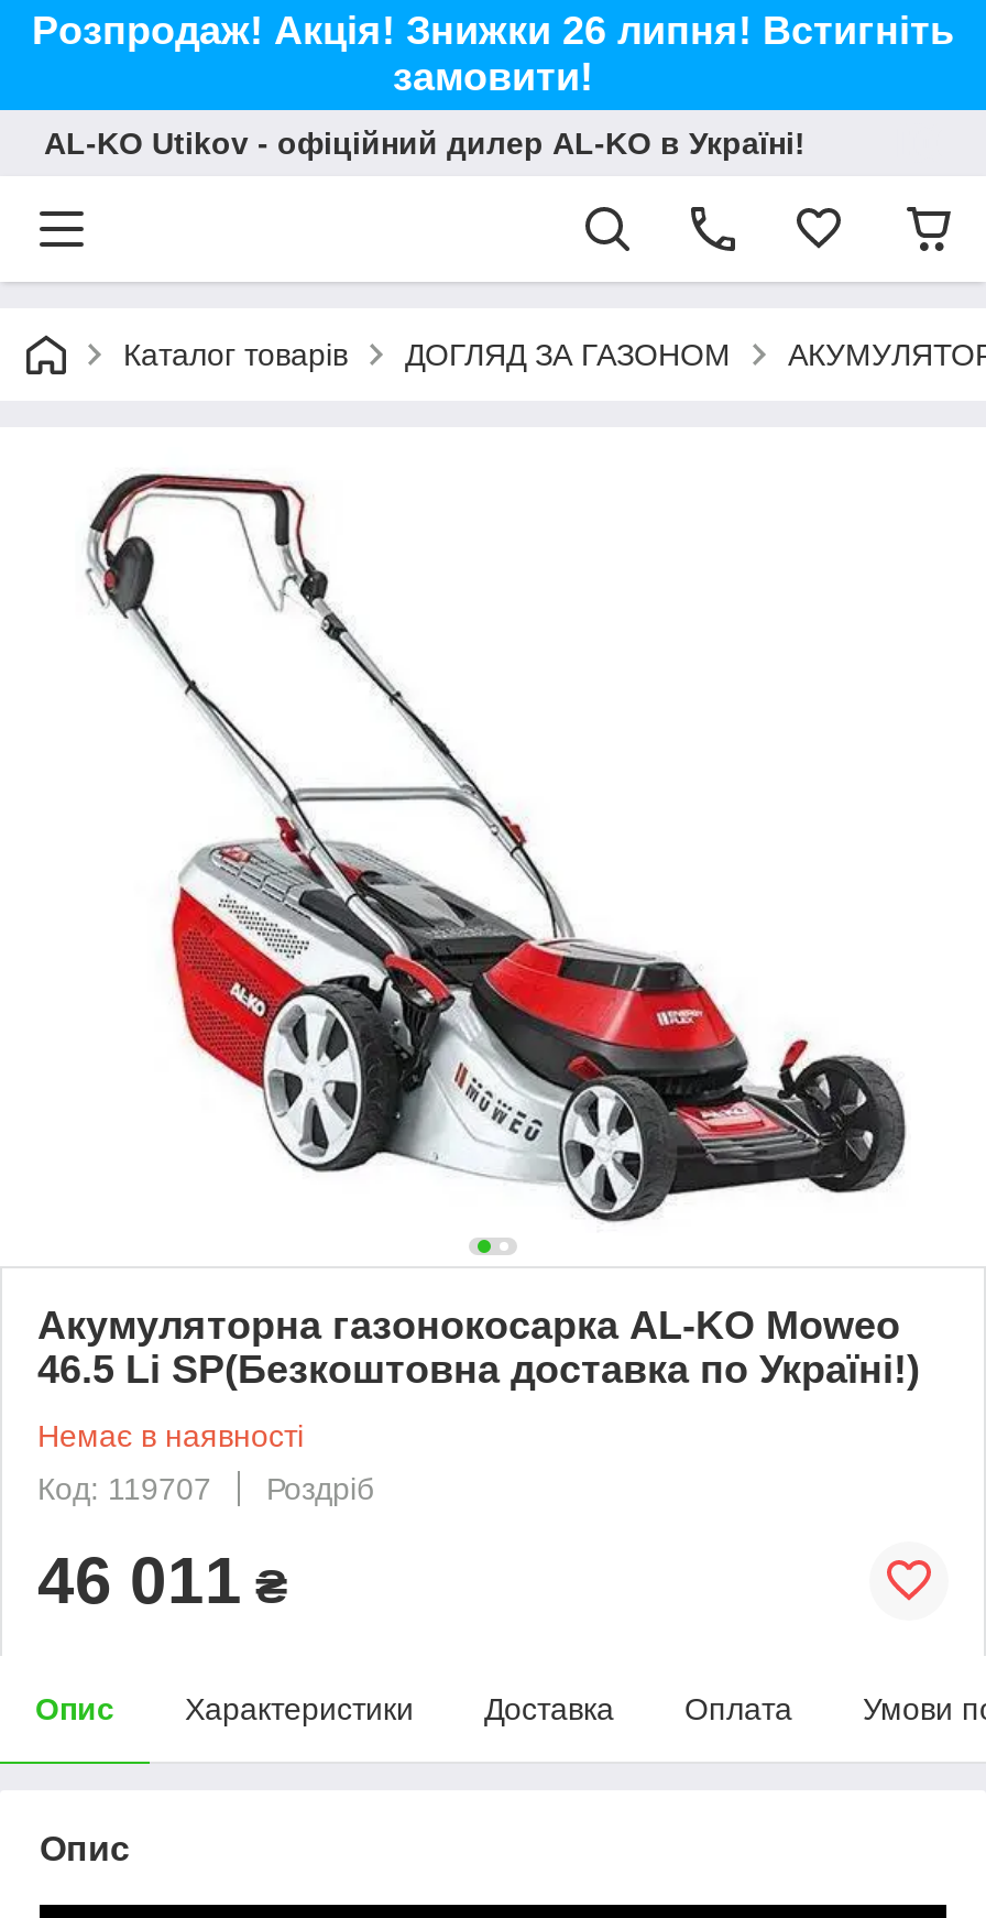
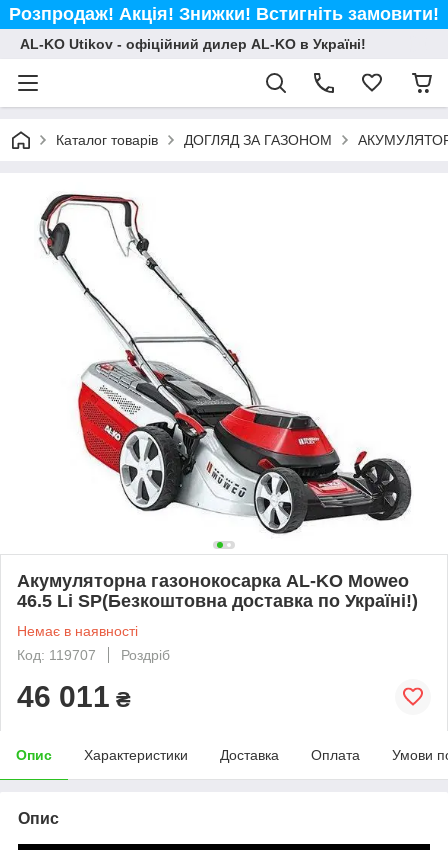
[32,9,954,99] Розпродаж! Акція! Знижки 26 липня! Встигніть | замовити! -> [9,4,439,24] Розпродаж! Акція! Знижки! Встигніть замовити!

